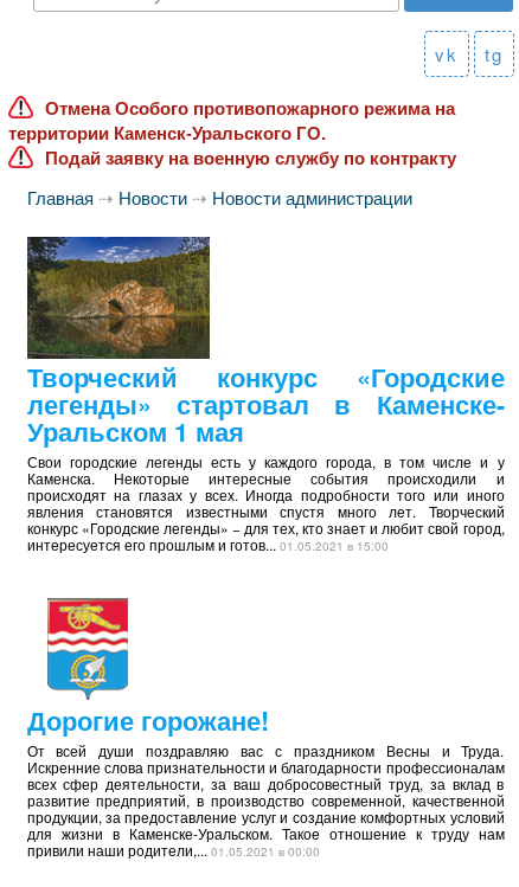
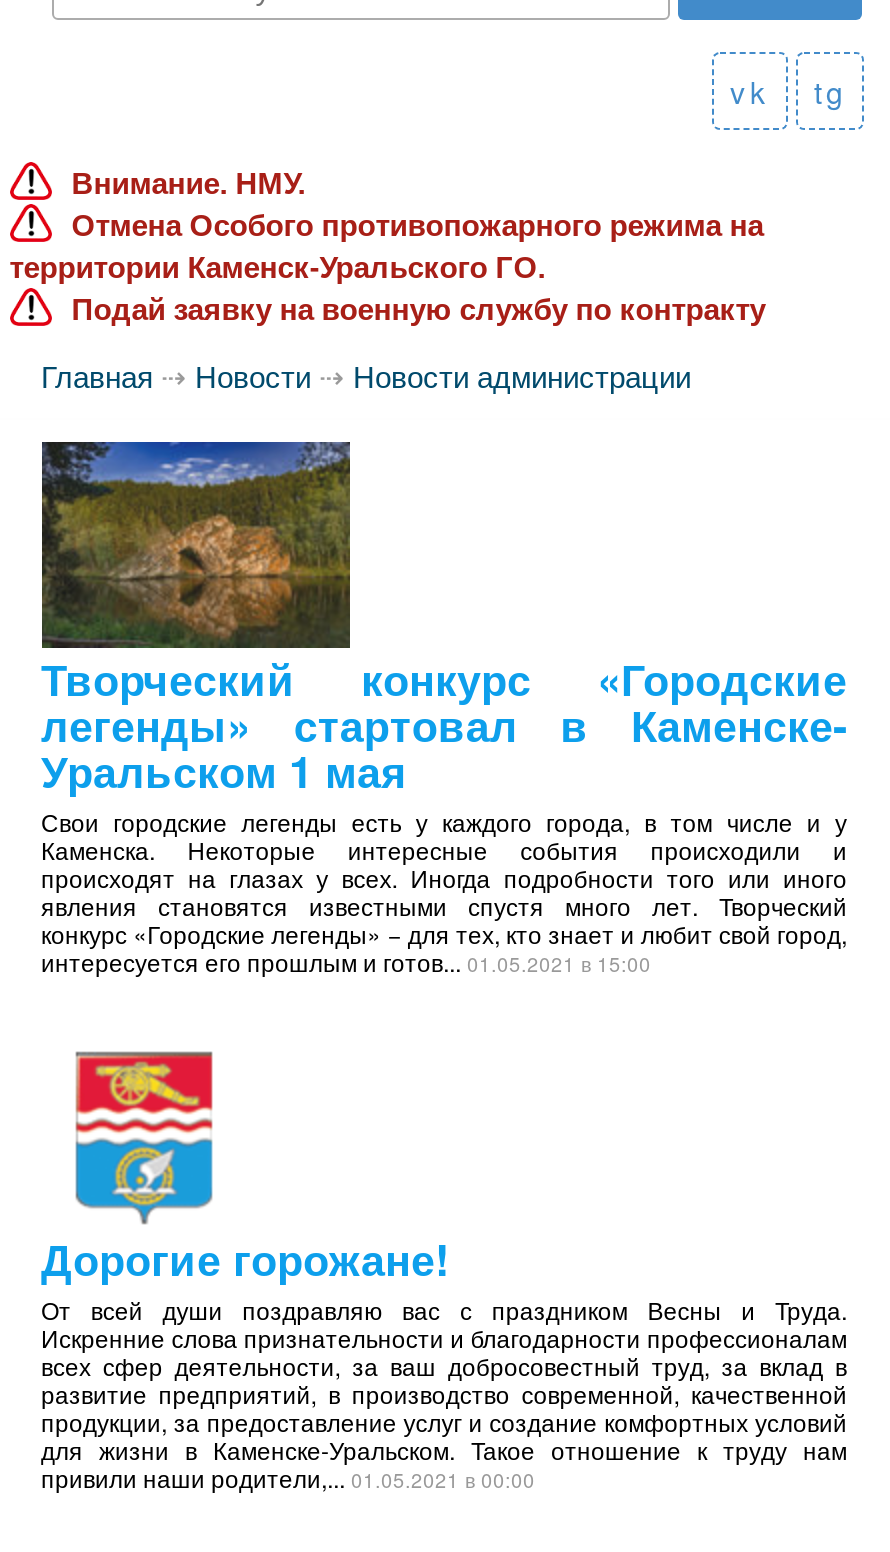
none -> [71,166,305,200] Внимание. НМУ.

